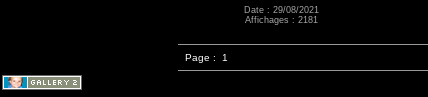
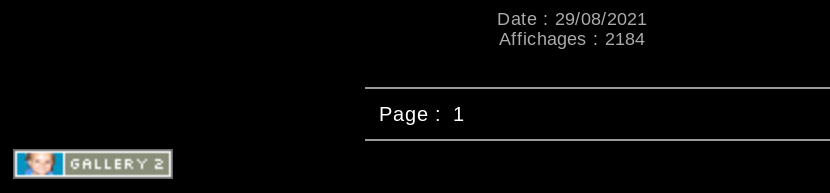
[245,15,318,25] Affichages : 2181 -> [499,30,645,50] Affichages : 2184

